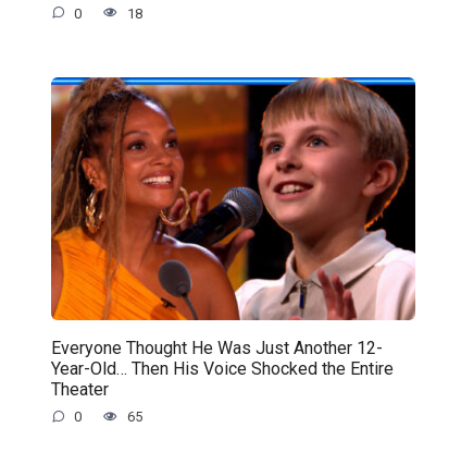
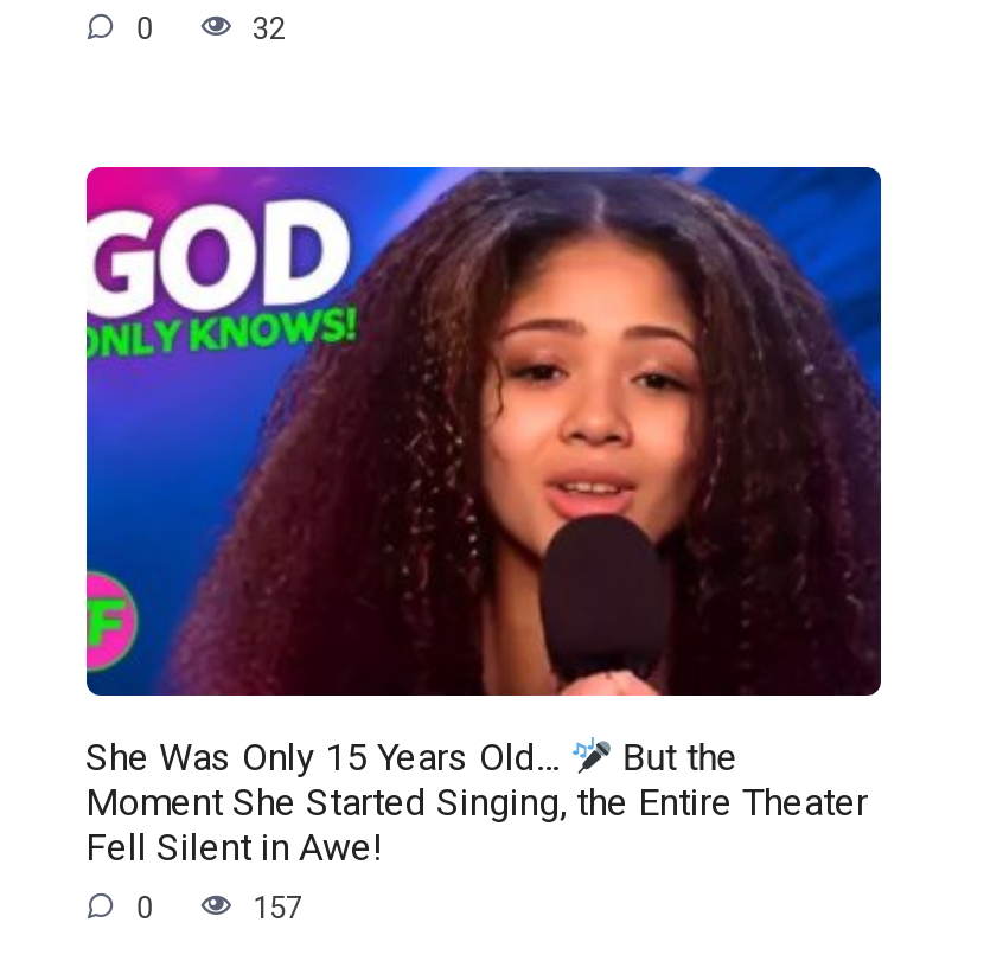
[127,5,142,22] 18 -> [253,10,286,46] 32
[50,76,416,400] [image] | Everyone Thought He Was Just Another 12- | Year-Old… Then His Voice Shocked the Entire | Theater -> [84,165,883,869] [image] | She Was Only 15 Years Old… | But the | Moment She Started Singing, the Entire Theater | Fell Silent in Awe!
[127,409,142,425] 65 -> [253,888,302,924] 157

